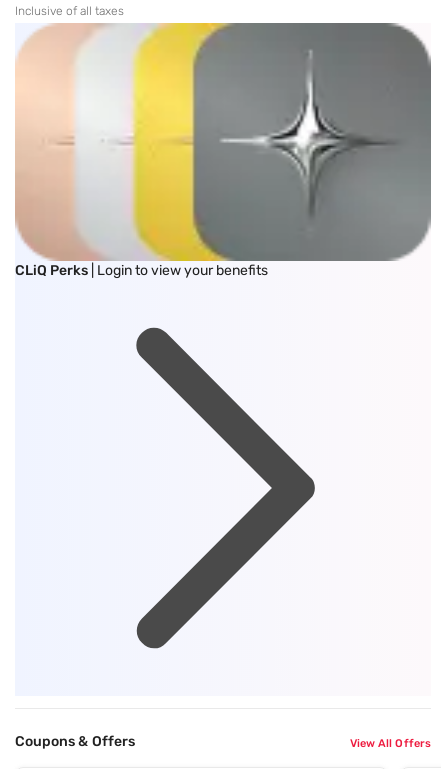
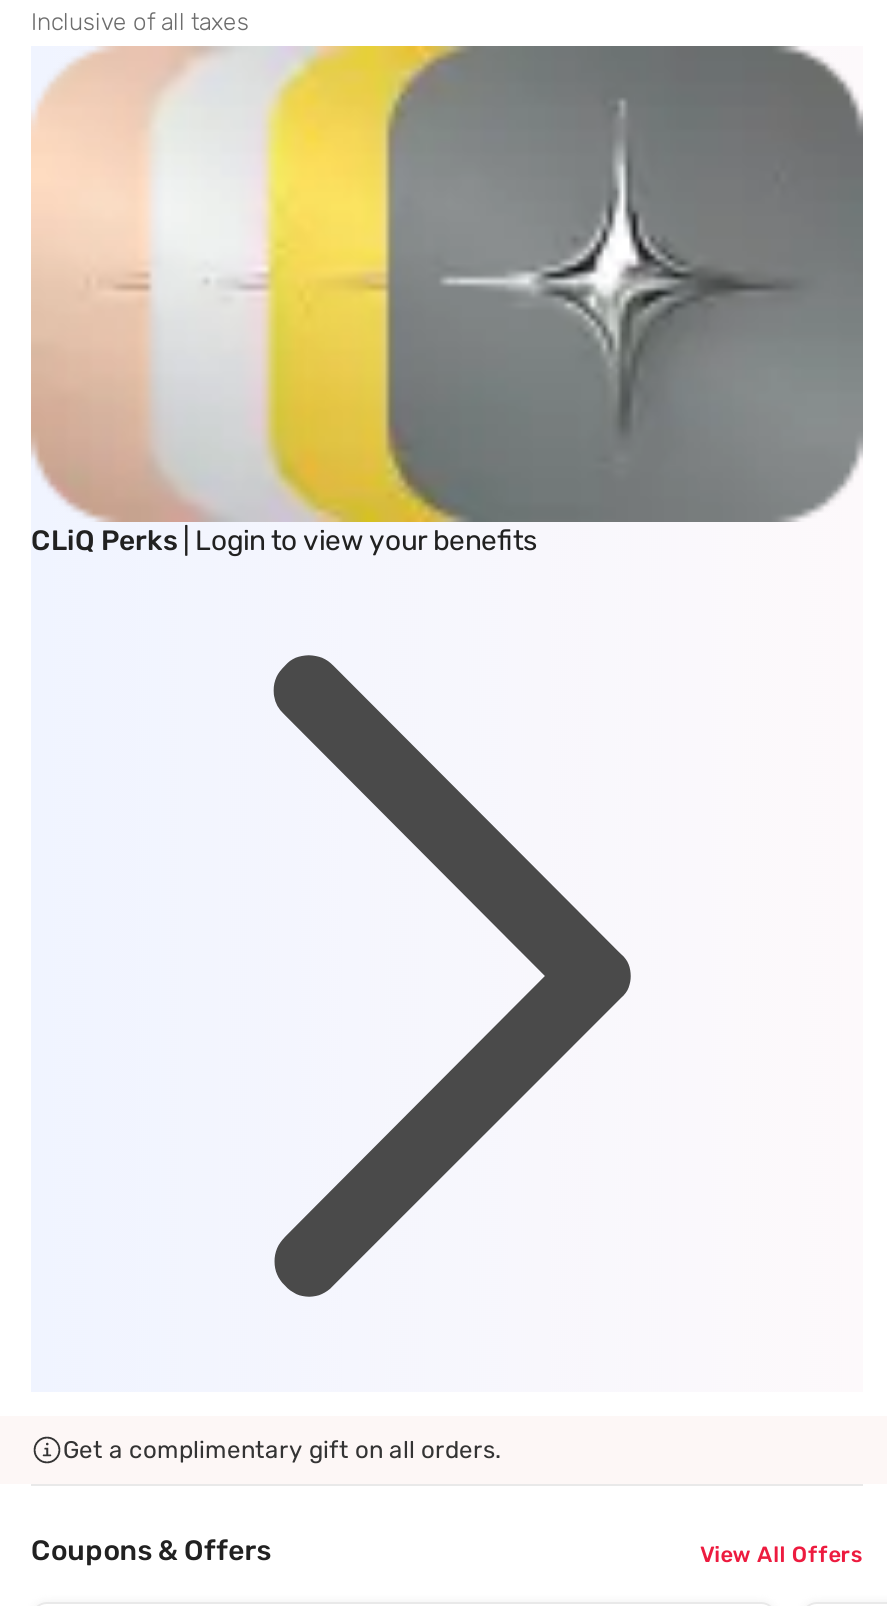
none -> [63,1436,501,1464] Get a complimentary gift on all orders.

